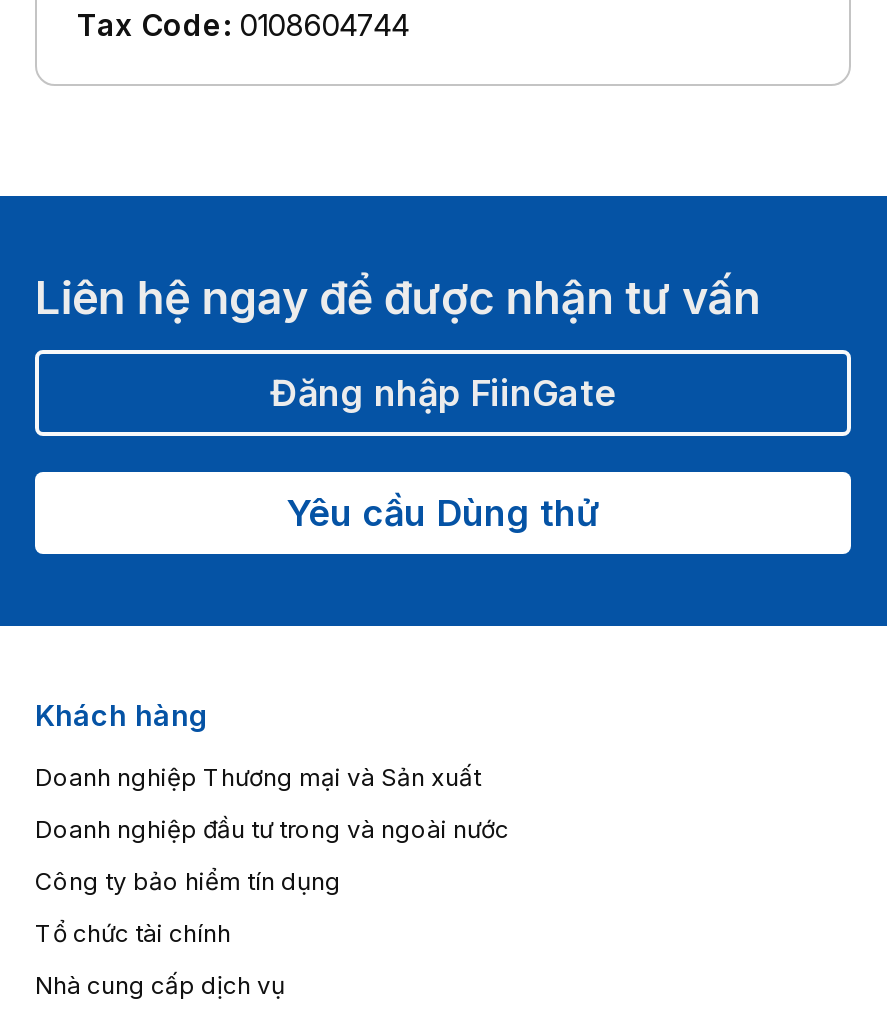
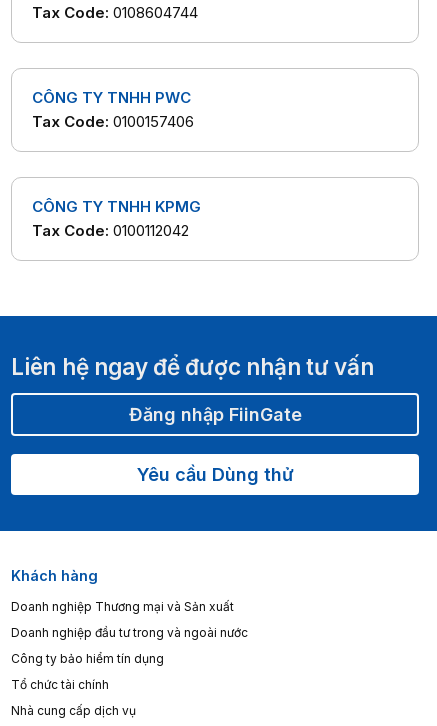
none -> [32,88,194,131] CÔNG TY TNHH PWC | Tax Code: 0100157406
none -> [32,197,201,240] CÔNG TY TNHH KPMG | Tax Code: 0100112042

